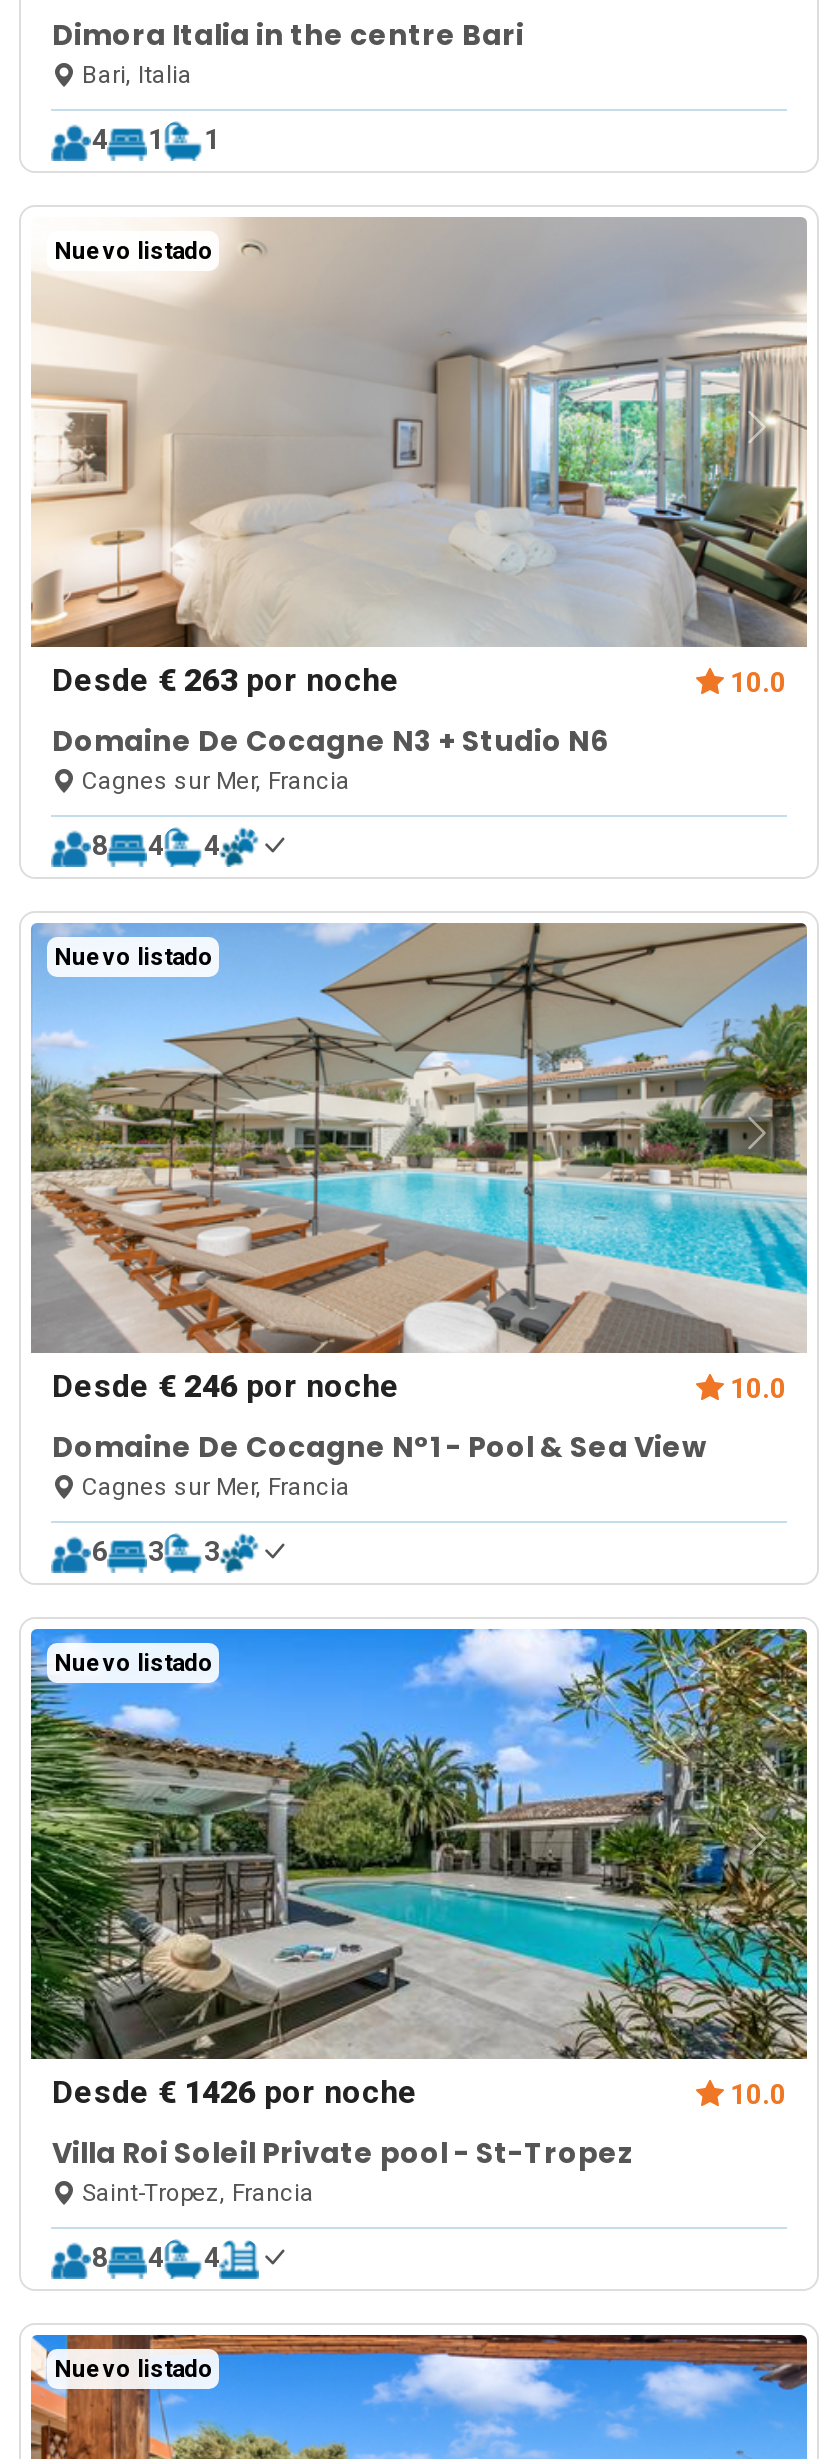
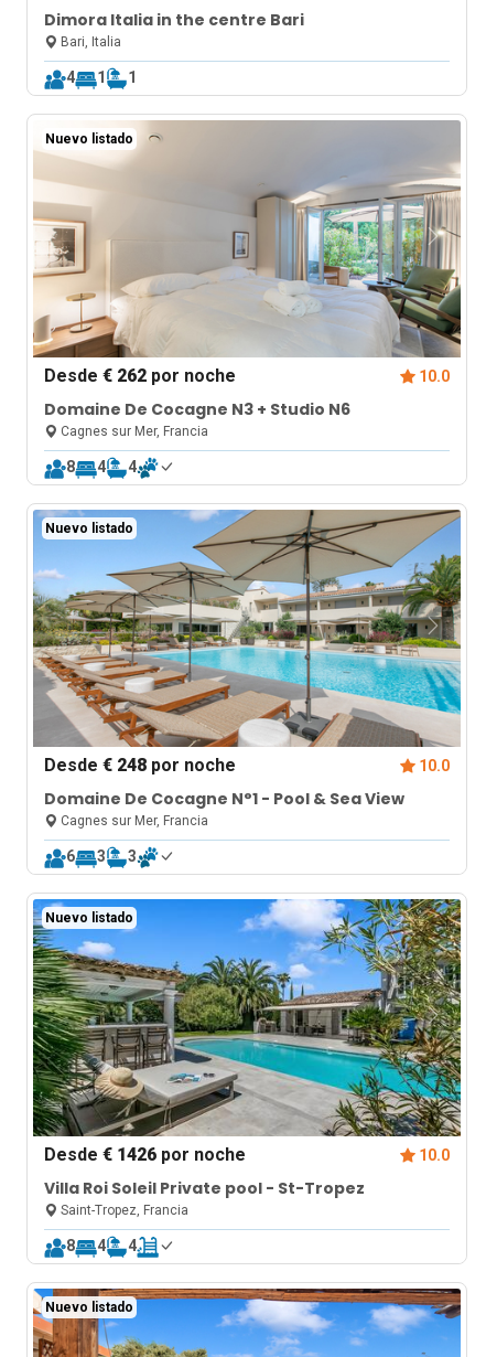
[52,661,400,699] Desde € 263 por noche -> [45,365,236,386] Desde € 262 por noche
[52,1367,400,1405] Desde € 246 por noche -> [45,755,236,776] Desde € 248 por noche

